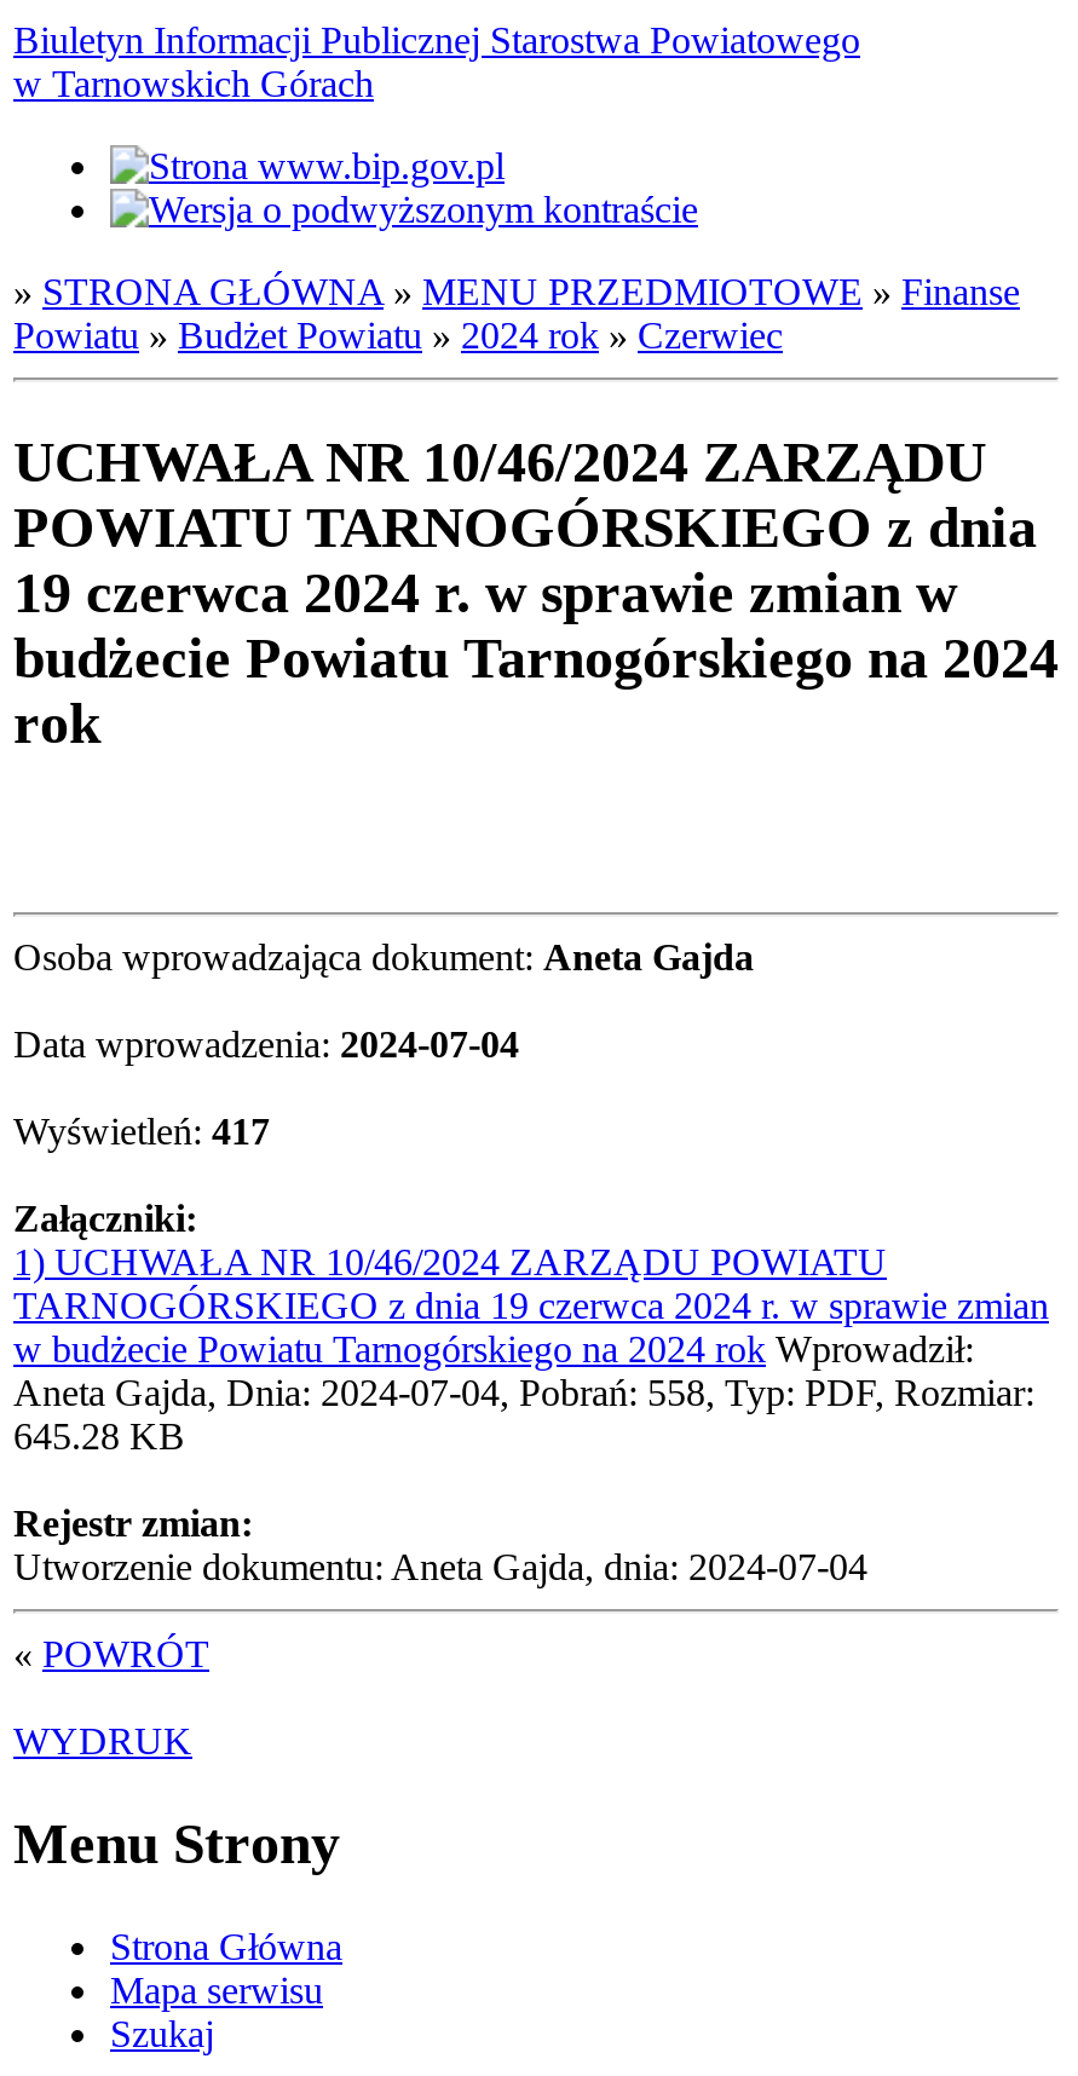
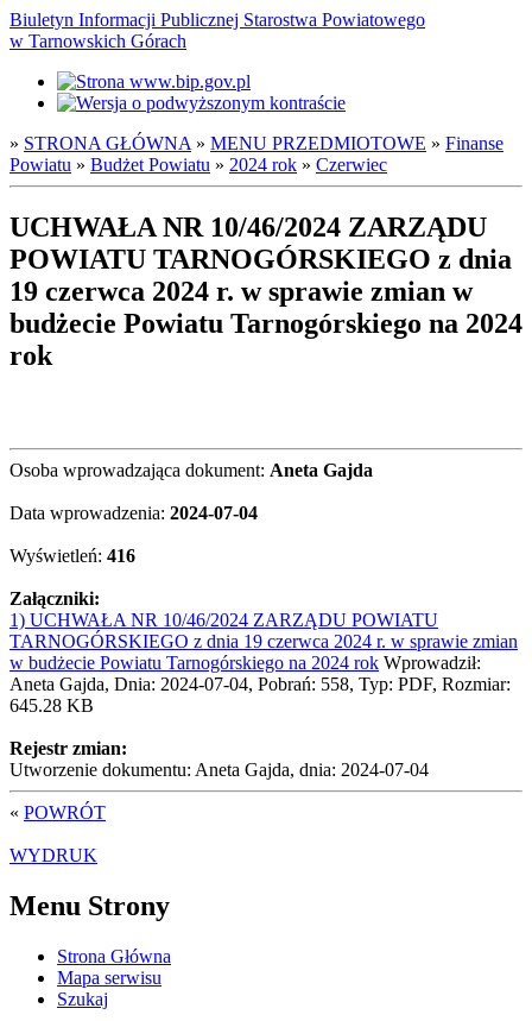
[13,1110,270,1151] Wyświetleń: 417 -> [9,545,135,566] Wyświetleń: 416

